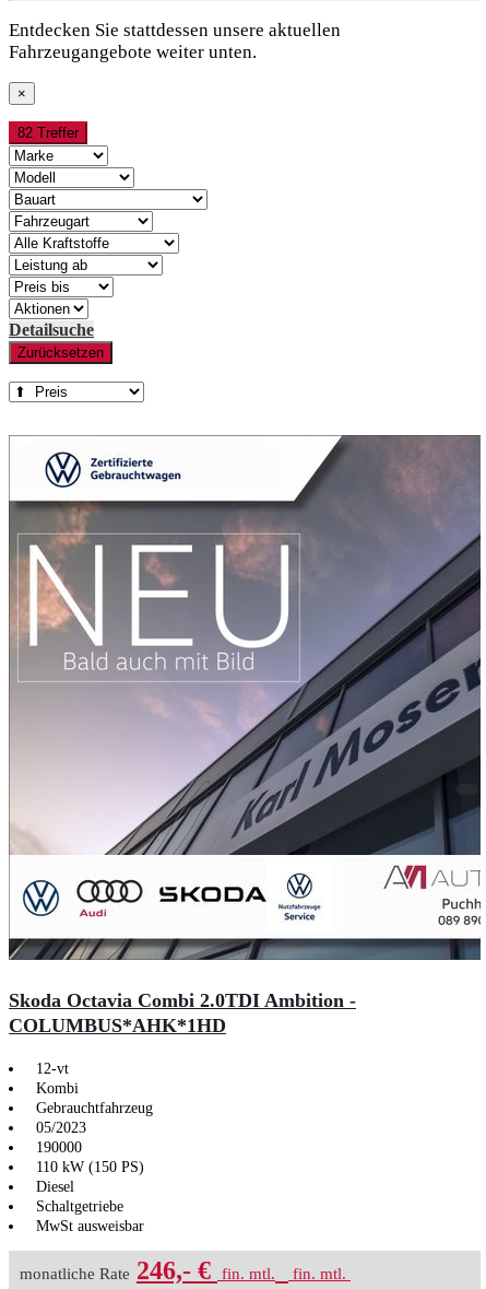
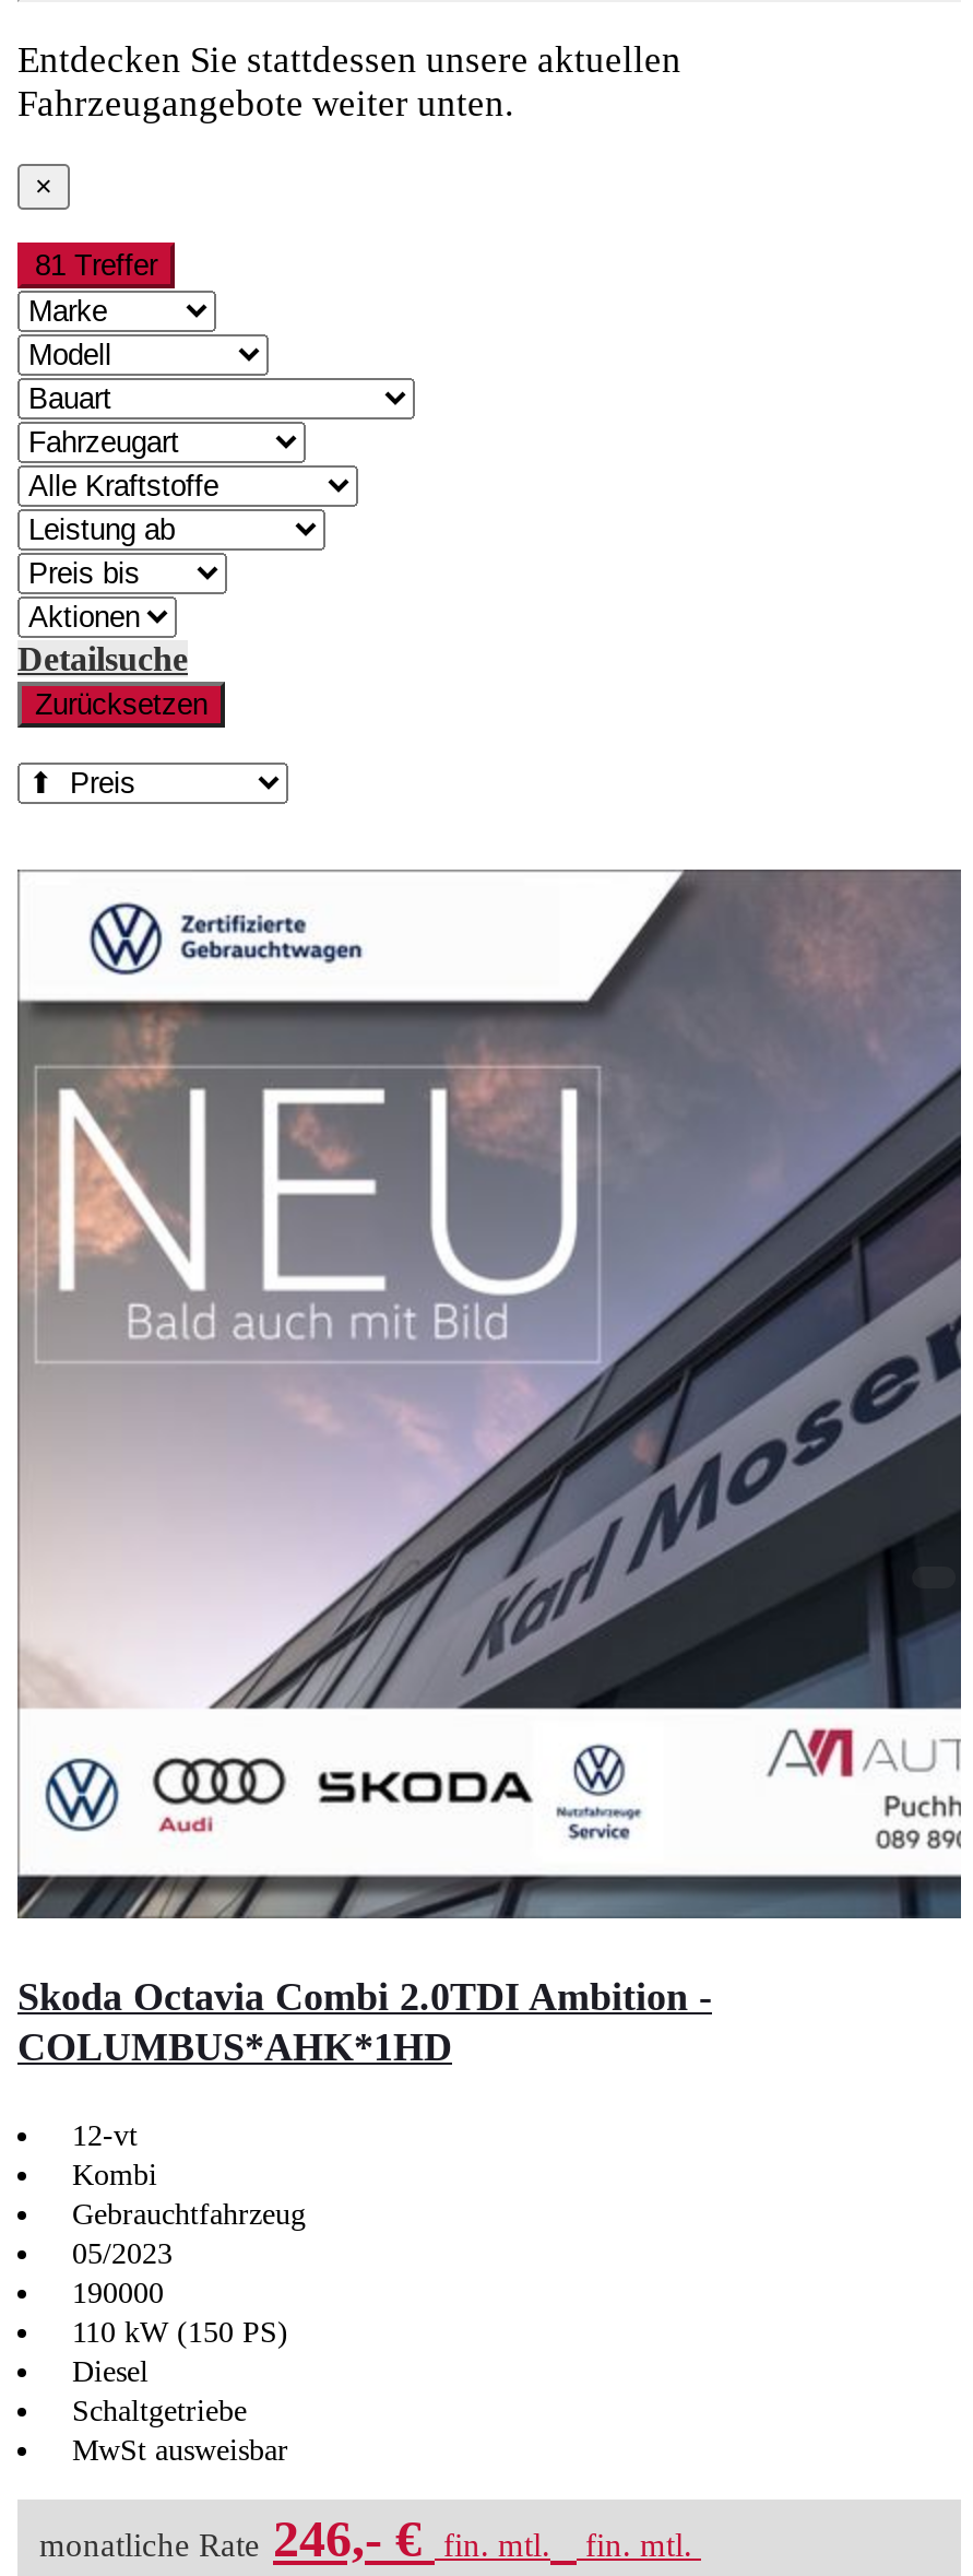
[17,124,79,141] 82 Treffer -> [35,248,157,281] 81 Treffer

